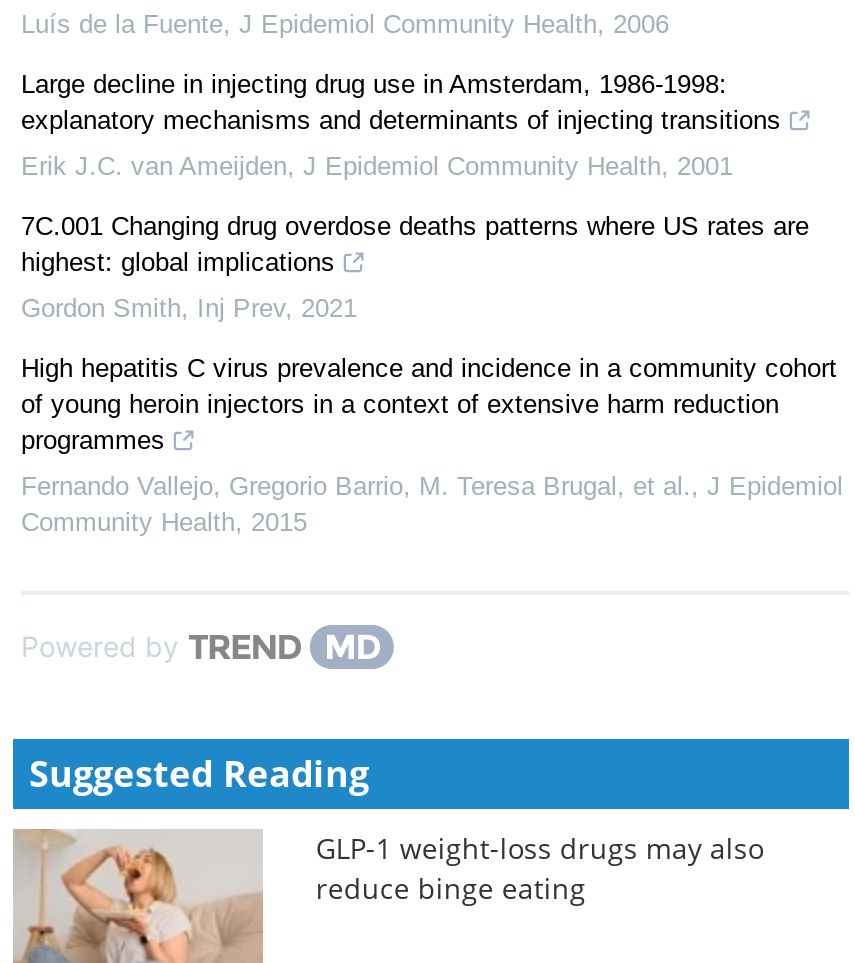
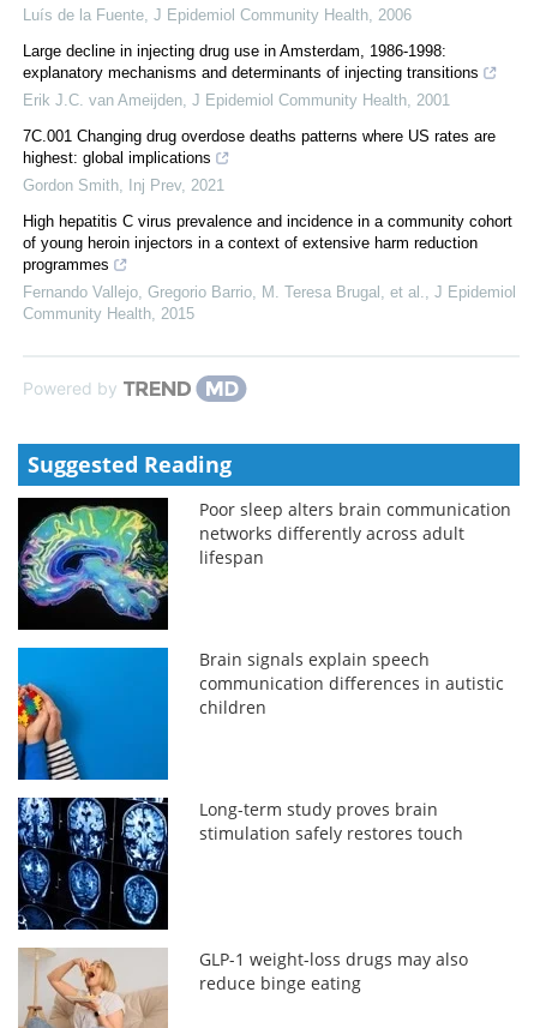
none -> [17,497,512,631] [image] | Poor sleep alters brain communication | networks differently across adult | lifespan
none -> [17,647,504,781] [image] | Brain signals explain speech | communication differences in autistic | children
none -> [17,796,464,936] [image] | Long-term study proves brain | stimulation safely restores touch

